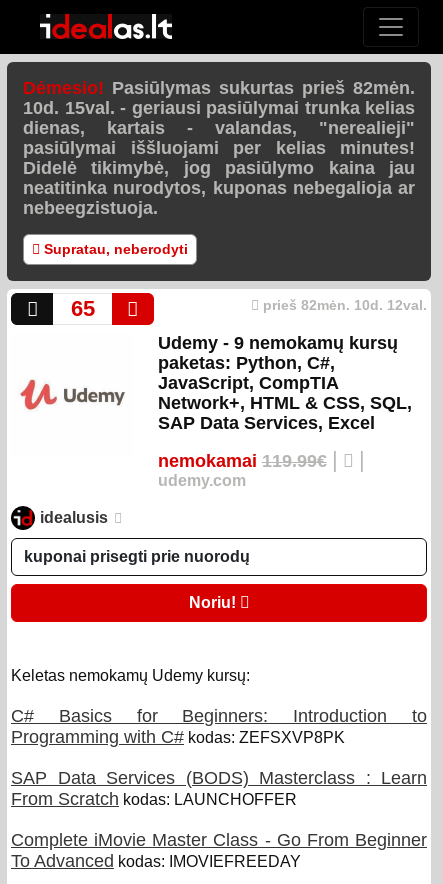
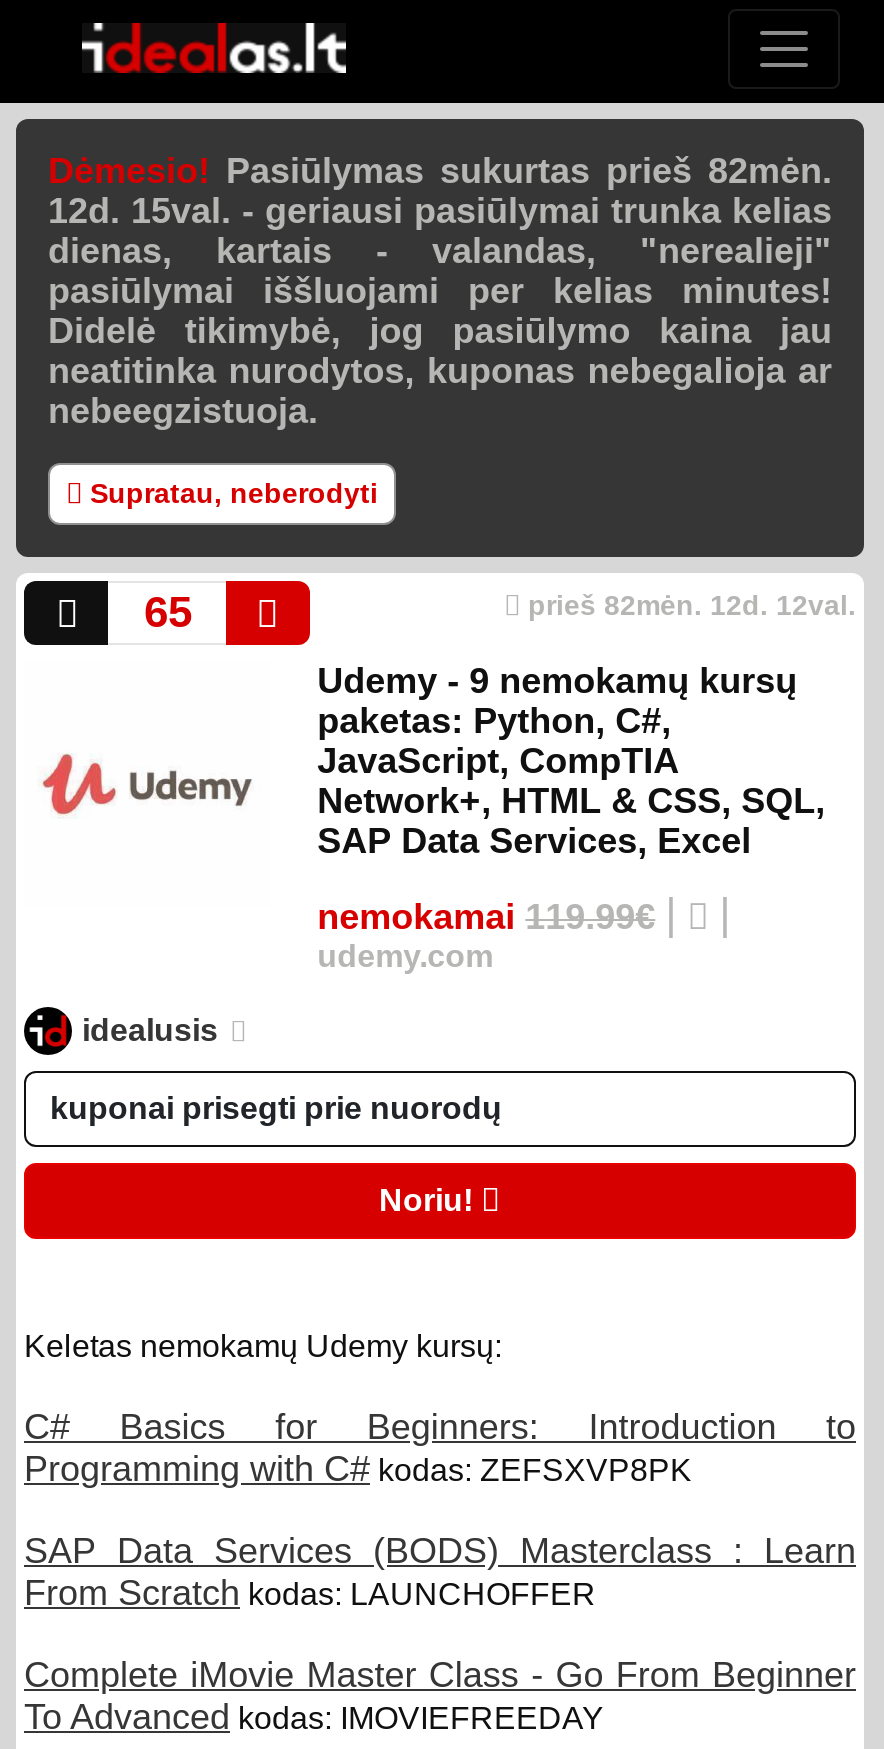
[23,98,415,118] 10d. 15val. - geriausi pasiūlymai trunka kelias -> [48,191,832,231] 12d. 15val. - geriausi pasiūlymai trunka kelias
[259,297,427,313] prieš 82mėn. 10d. 12val. -> [520,589,856,621] prieš 82mėn. 12d. 12val.

